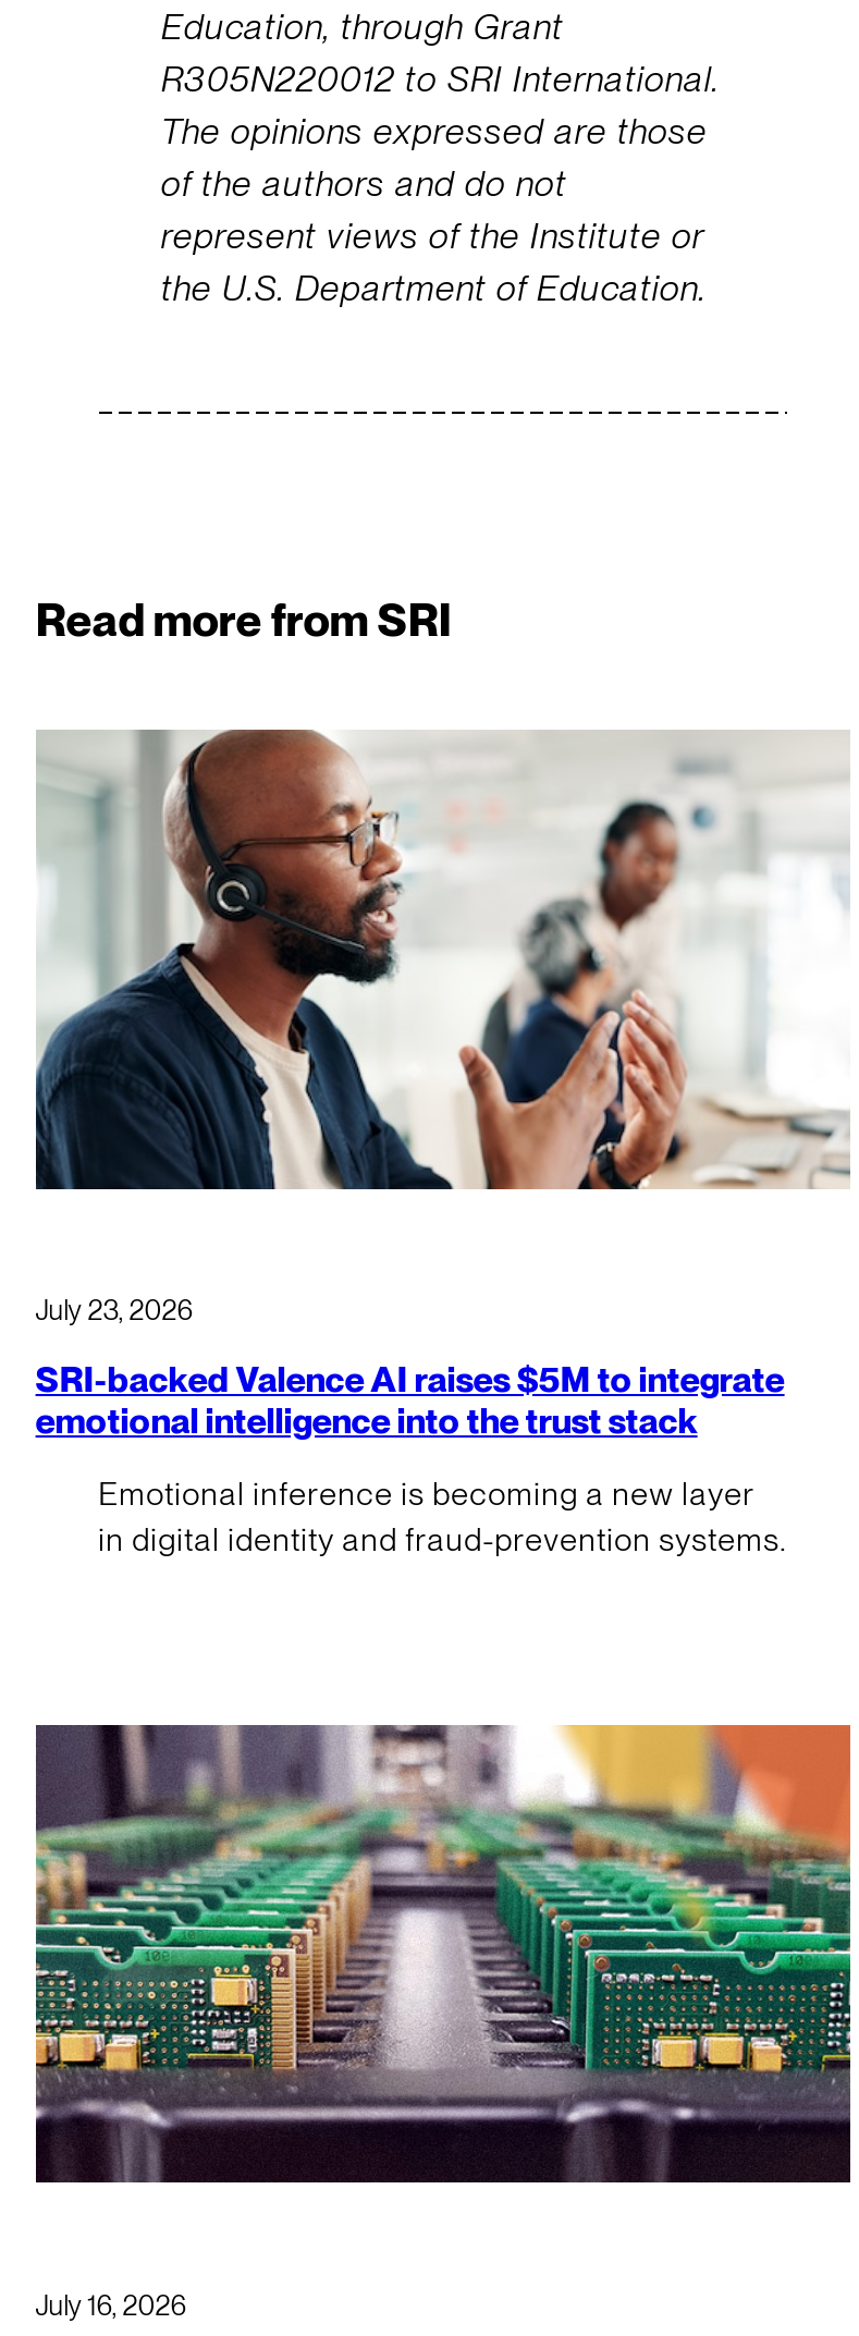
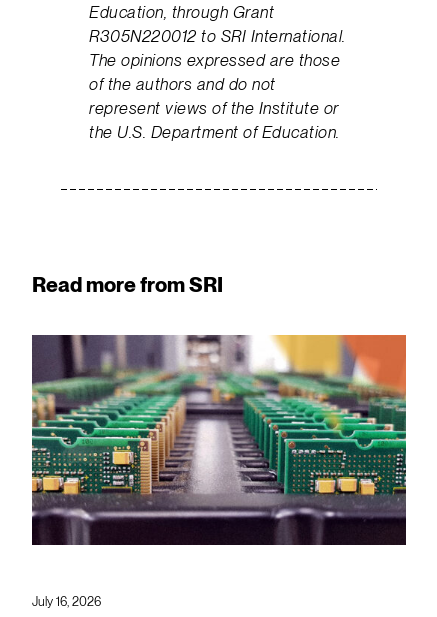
[36,730,850,1191] [image] -> none
[35,1293,787,1558] July 23, 2026 | SRI-backed Valence AI raises $5M to integrate | emotional intelligence into the trust stack | Emotional inference is becoming a new layer | in digital identity and fraud-prevention systems. -> none

